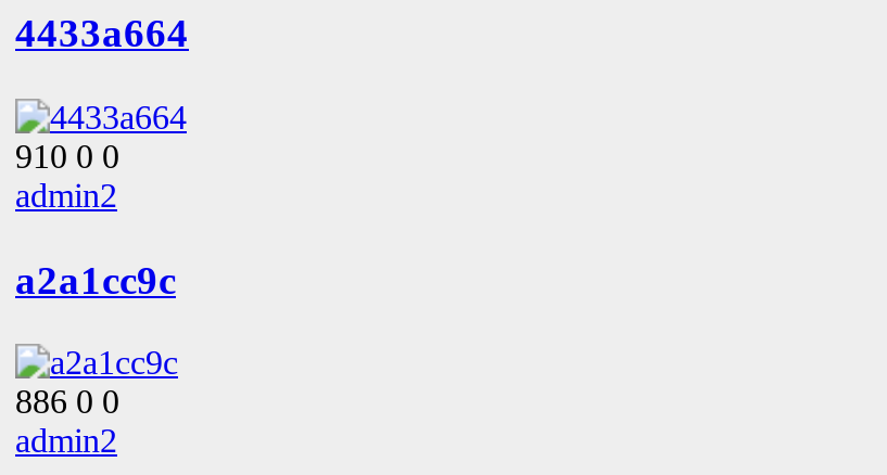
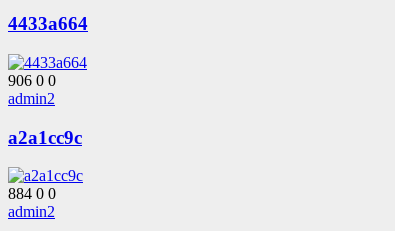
[15,137,119,174] 910 0 0 -> [8,72,56,89] 906 0 0
[15,383,119,420] 886 0 0 -> [8,185,56,202] 884 0 0

